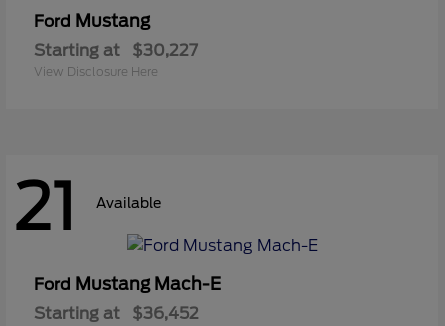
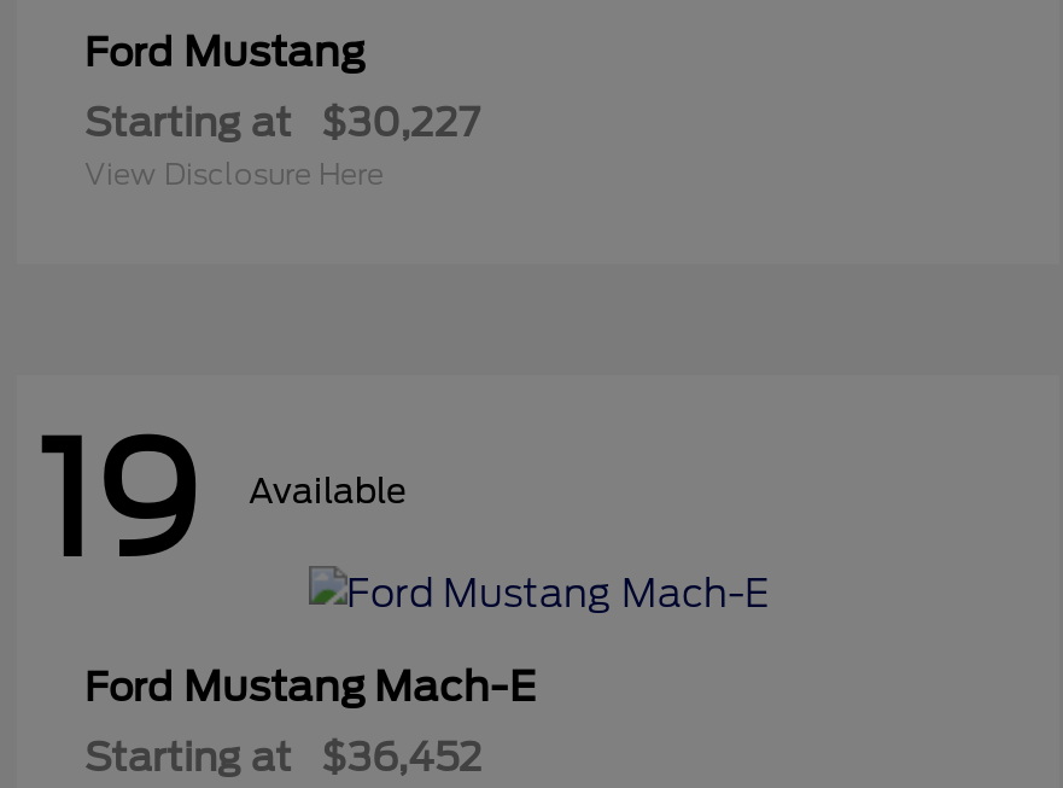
[14,169,161,245] 21 Available -> [36,409,405,593] 19 Available

